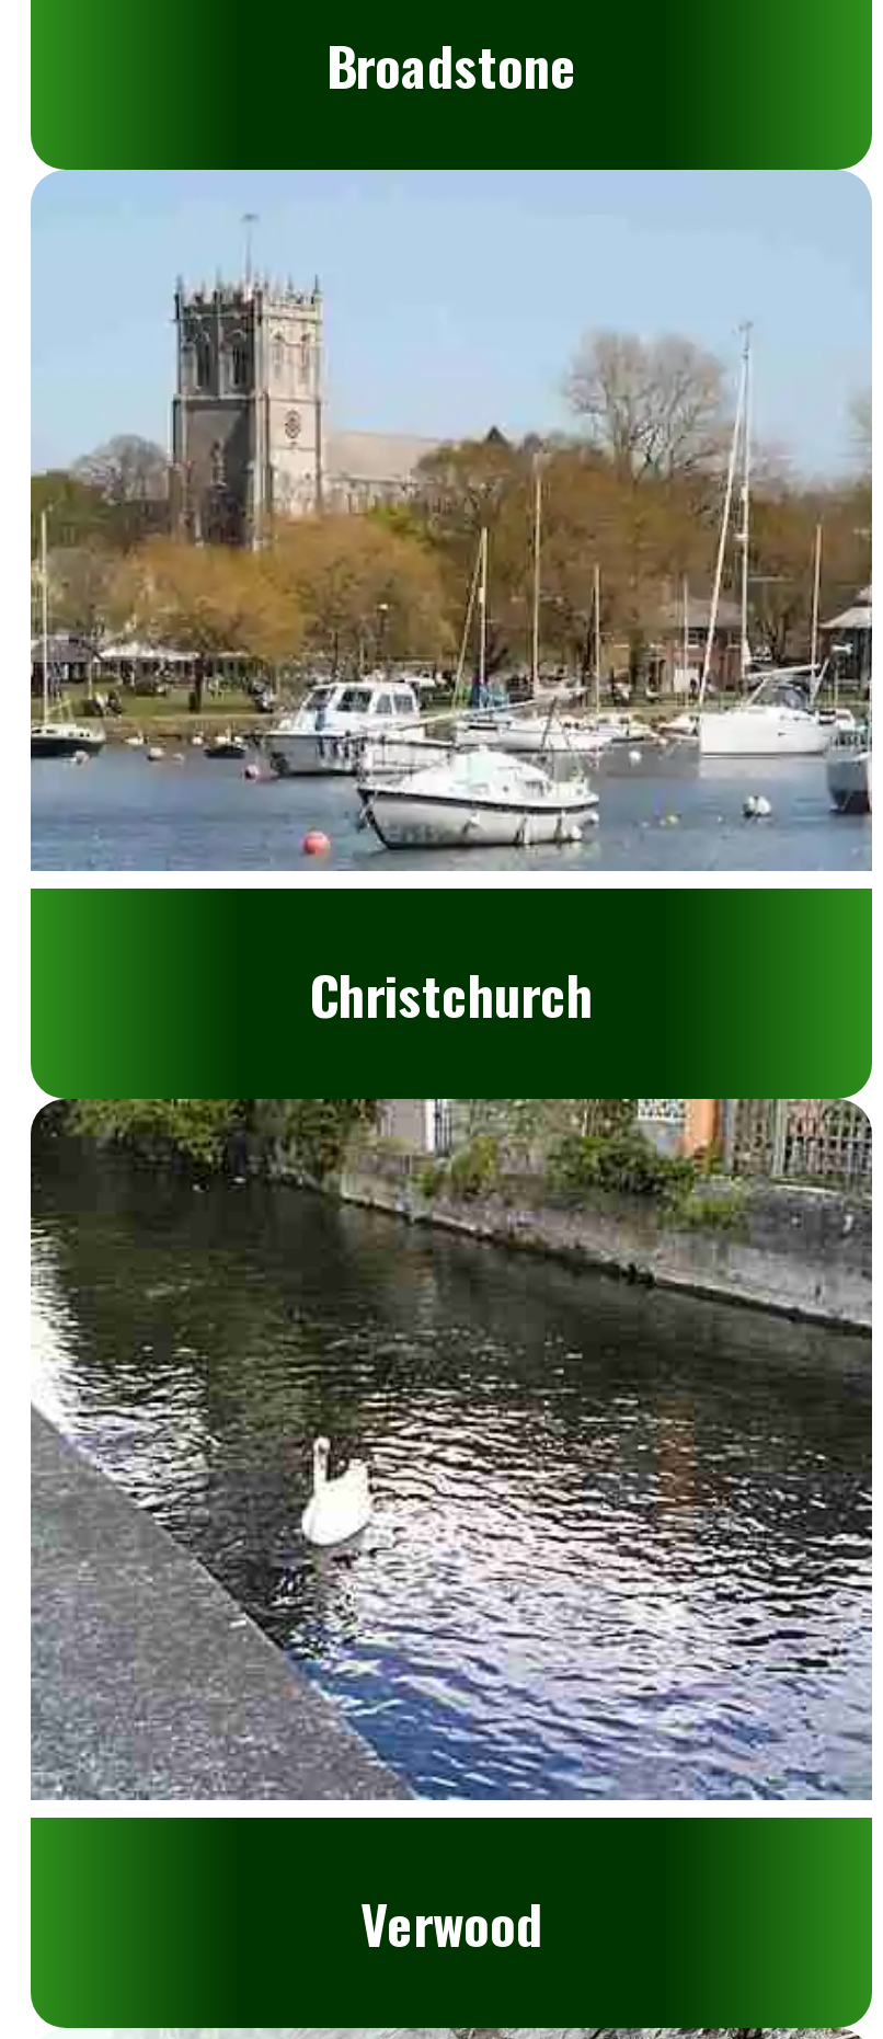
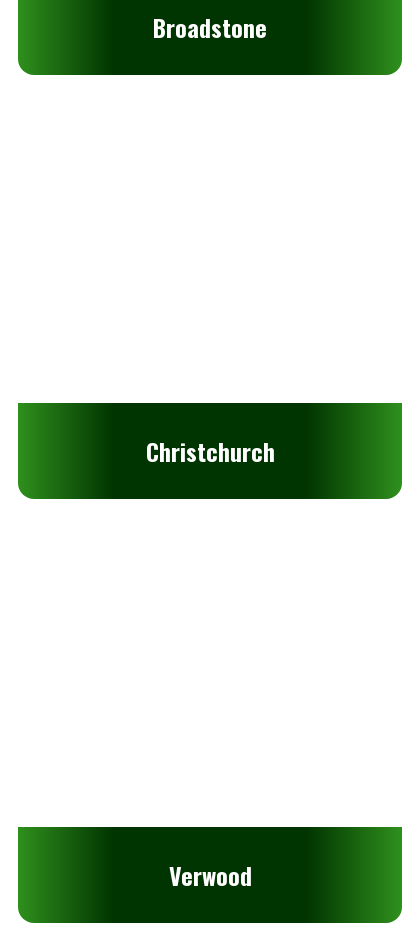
[28,170,874,873] [image] -> none
[28,1097,874,1802] [image] -> none

